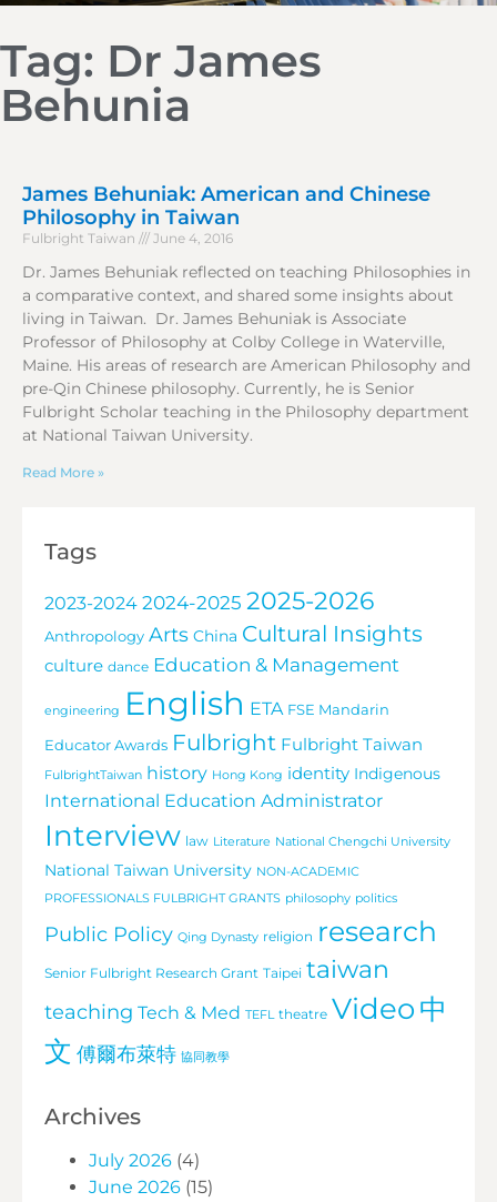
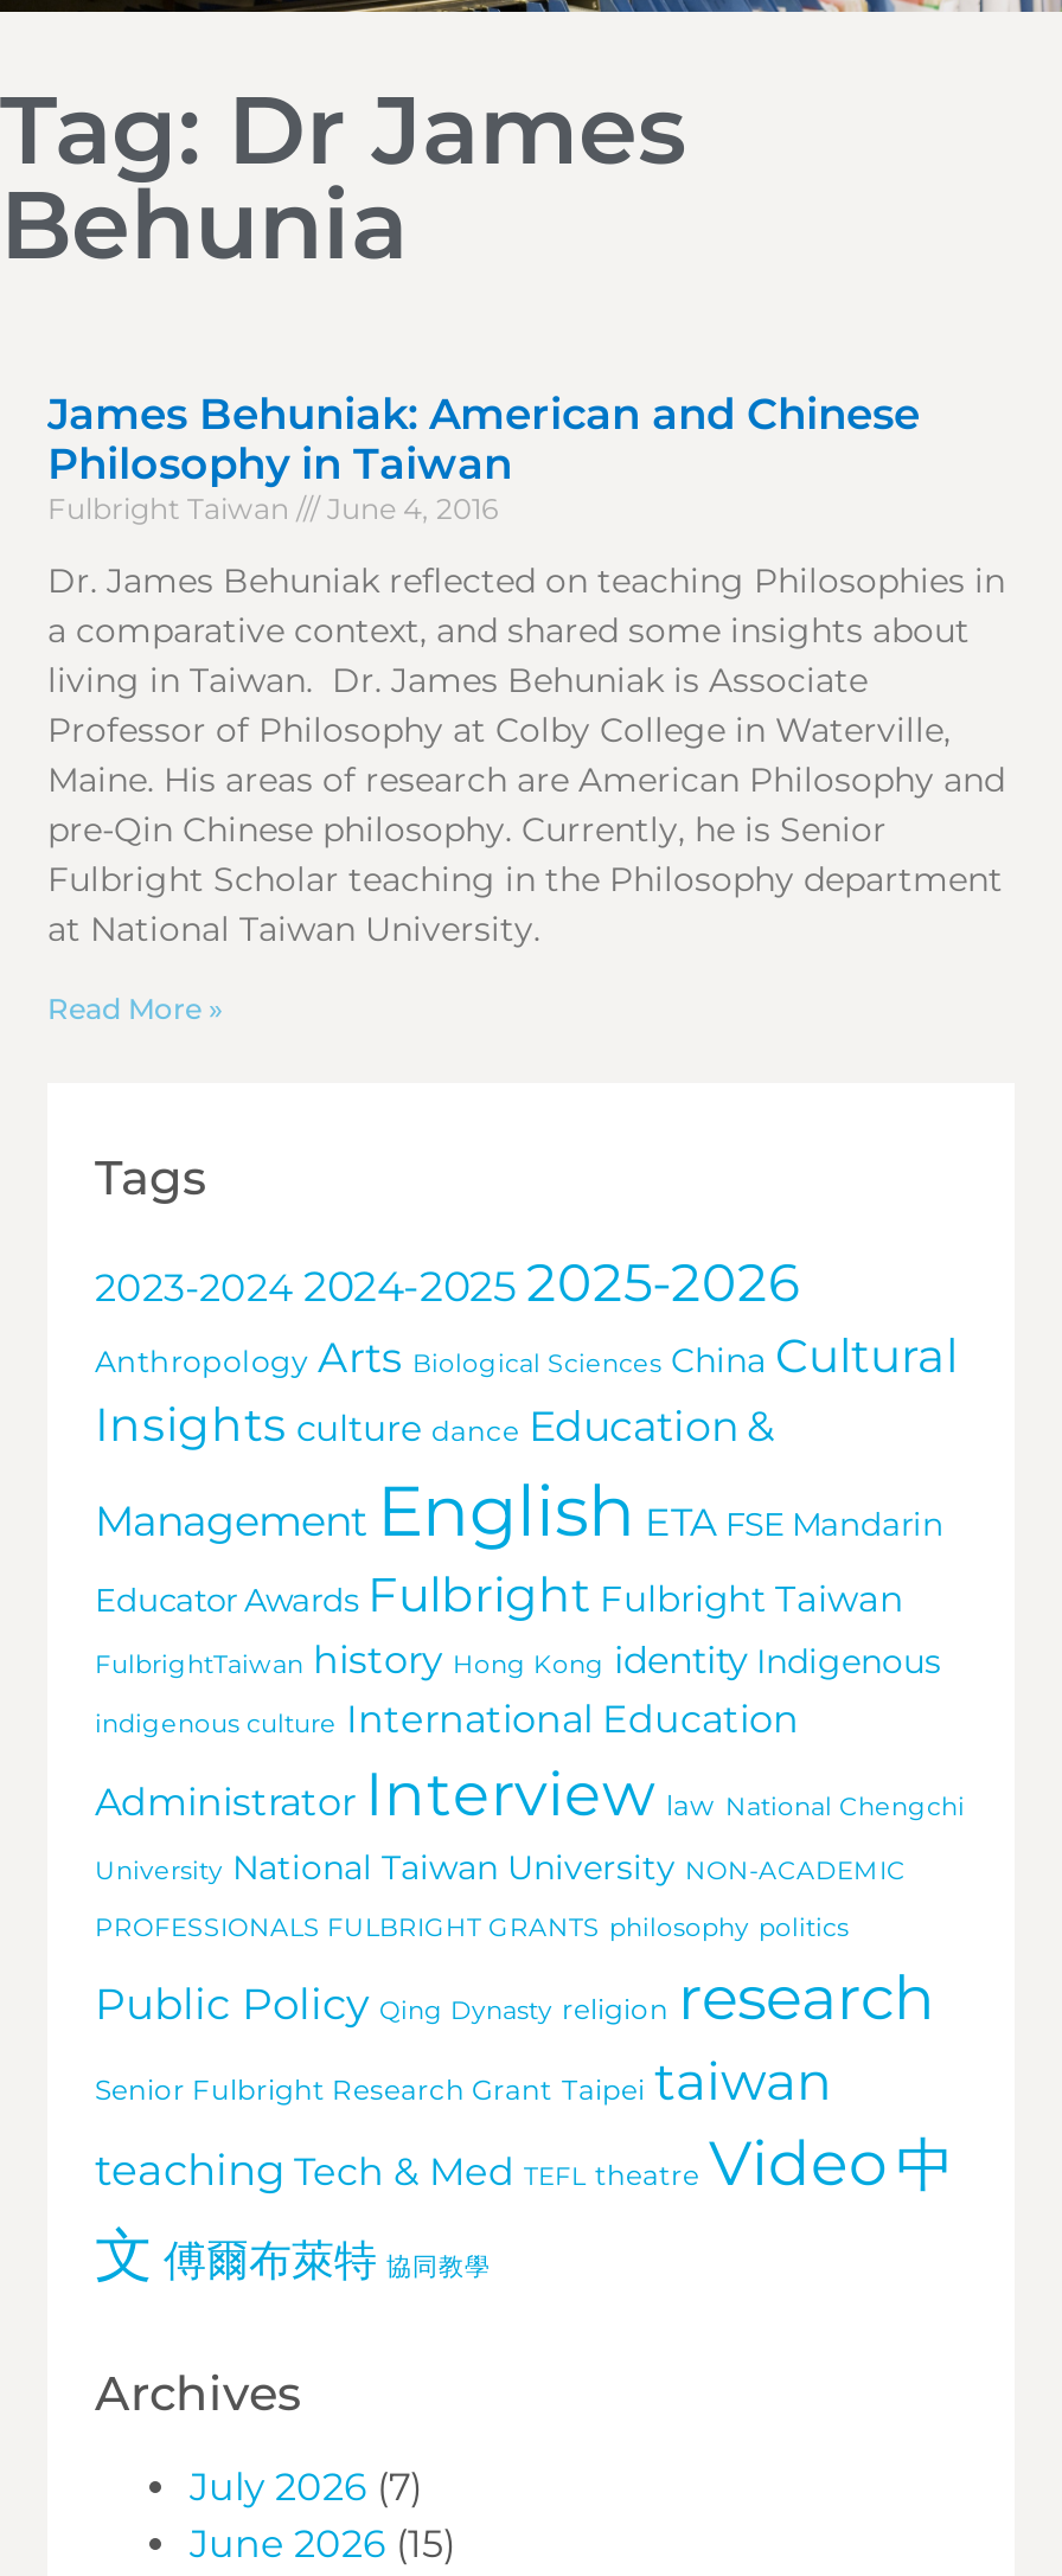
[44,620,423,723] Anthropology Arts China Cultural Insights | culture dance Education & Management | engineering English ETA FSE Mandarin -> [95,1327,958,1552] Anthropology Arts Biological Sciences China Cultural | Insights culture dance Education & | Management English ETA FSE Mandarin
[44,789,450,879] International Education Administrator | Interview law Literature National Chengchi University | National Taiwan University NON-ACADEMIC -> [95,1694,965,1886] indigenous culture International Education | Administrator Interview law National Chengchi | University National Taiwan University NON-ACADEMIC
[89,1150,200,1171] July 2026 (4) -> [190,2465,422,2510] July 2026 (7)

